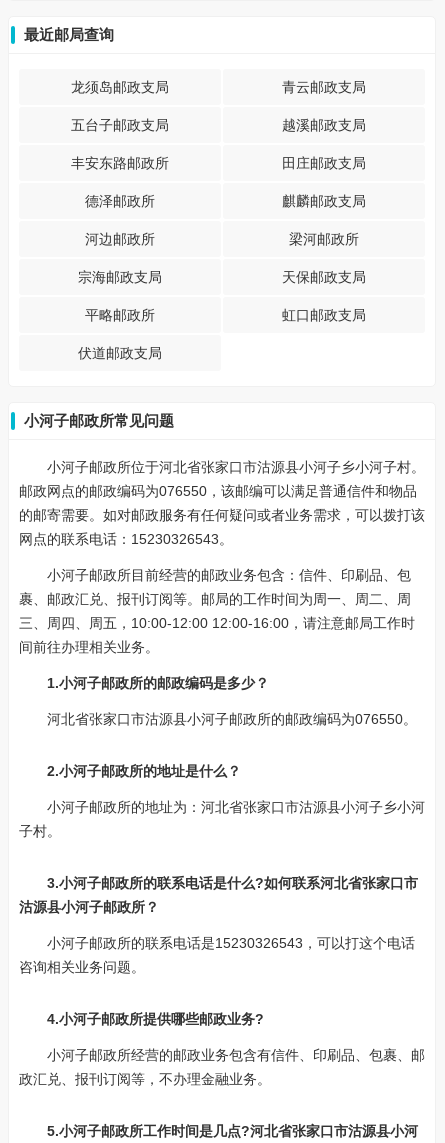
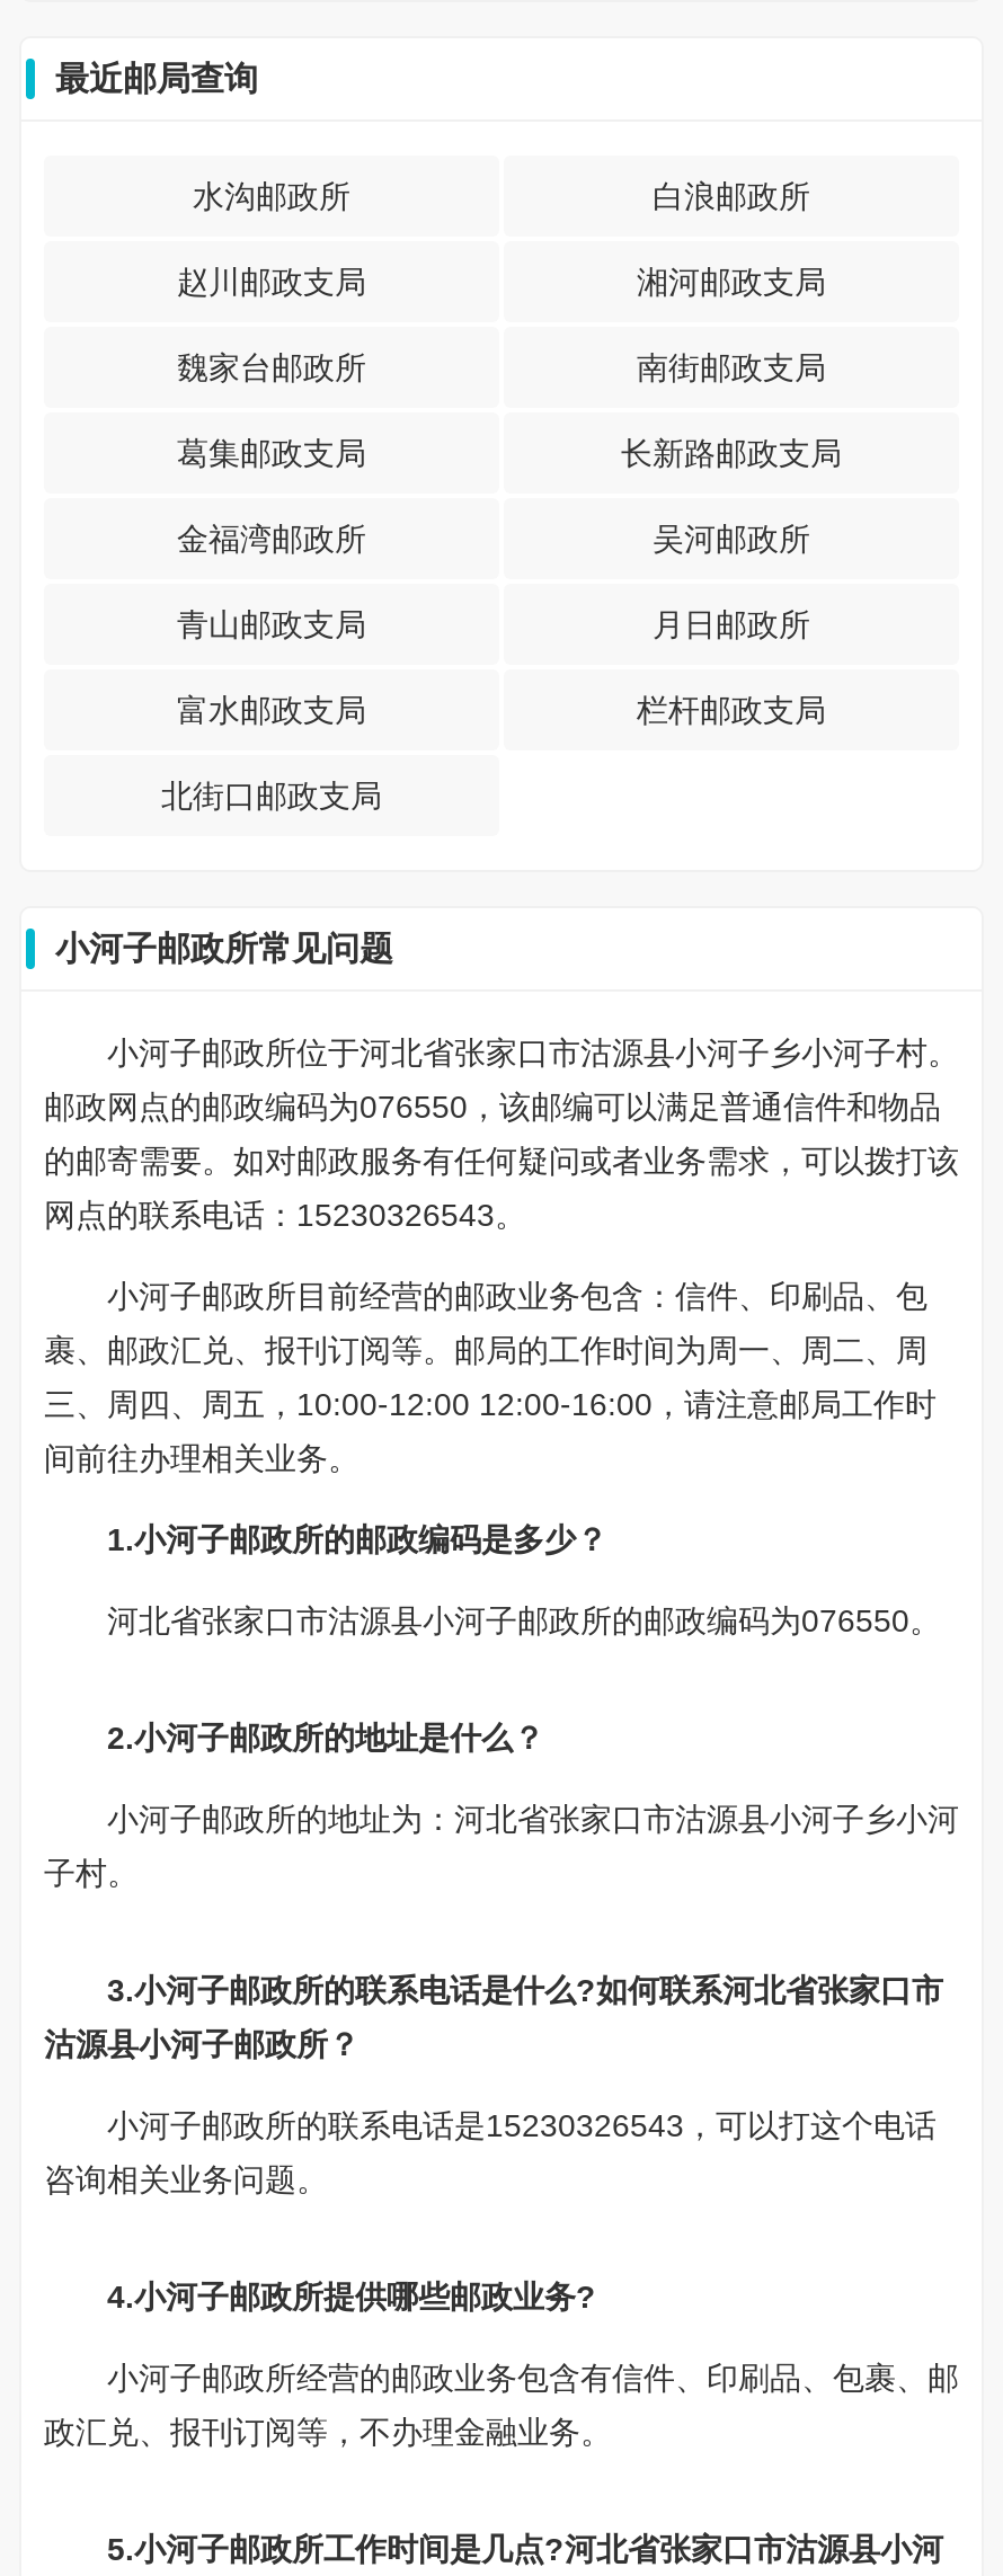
[71,79,366,95] 龙须岛邮政支局 | 青云邮政支局 -> [193,178,810,214] 水沟邮政所 | 白浪邮政所
[71,117,366,133] 五台子邮政支局 | 越溪邮政支局 -> [177,264,826,300] 赵川邮政支局 | 湘河邮政支局
[71,155,366,171] 丰安东路邮政所 | 田庄邮政支局 -> [177,349,826,385] 魏家台邮政所 | 南街邮政支局
[85,193,366,209] 德泽邮政所 | 麒麟邮政支局 -> [177,435,842,471] 葛集邮政支局 | 长新路邮政支局
[85,231,359,247] 河边邮政所 | 梁河邮政所 -> [177,521,810,557] 金福湾邮政所 | 吴河邮政所
[78,269,366,285] 宗海邮政支局 | 天保邮政支局 -> [177,606,810,642] 青山邮政支局 | 月日邮政所
[85,307,366,323] 平略邮政所 | 虹口邮政支局 -> [177,692,826,728] 富水邮政支局 | 栏杆邮政支局
[78,345,162,361] 伏道邮政支局 -> [161,778,382,814] 北街口邮政支局

